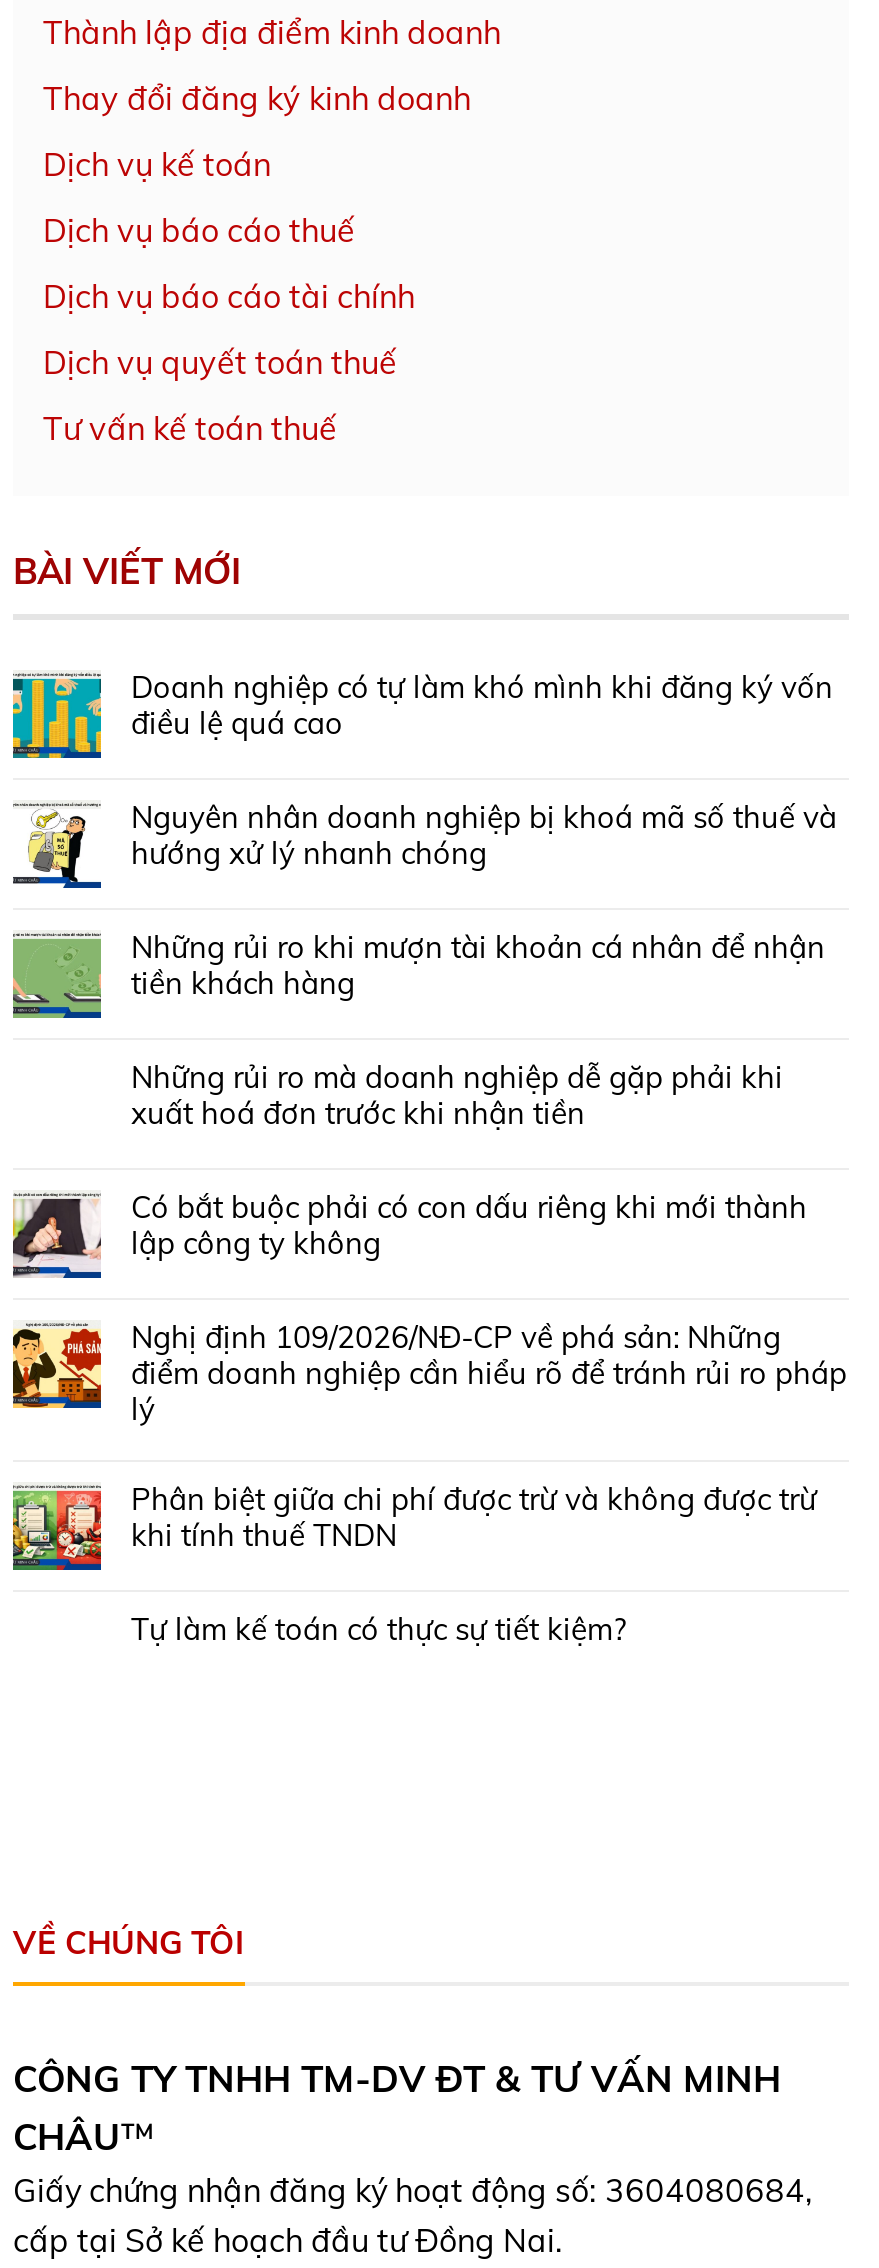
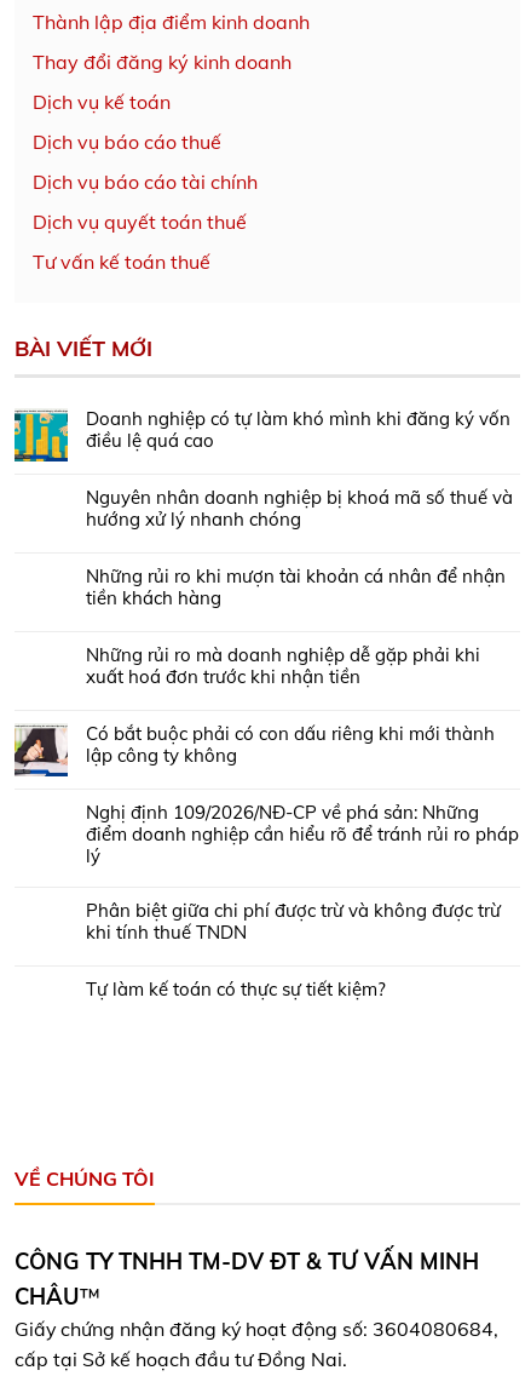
[11,800,103,890] [image] -> none
[11,930,103,1020] [image] -> none
[11,1320,103,1410] [image] -> none
[11,1482,103,1572] [image] -> none

